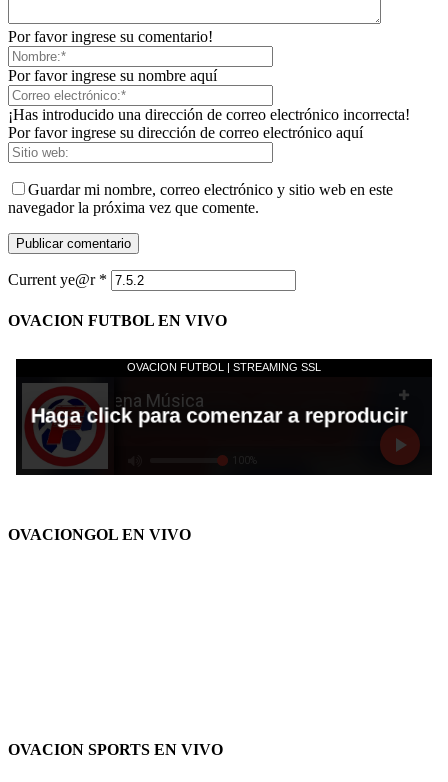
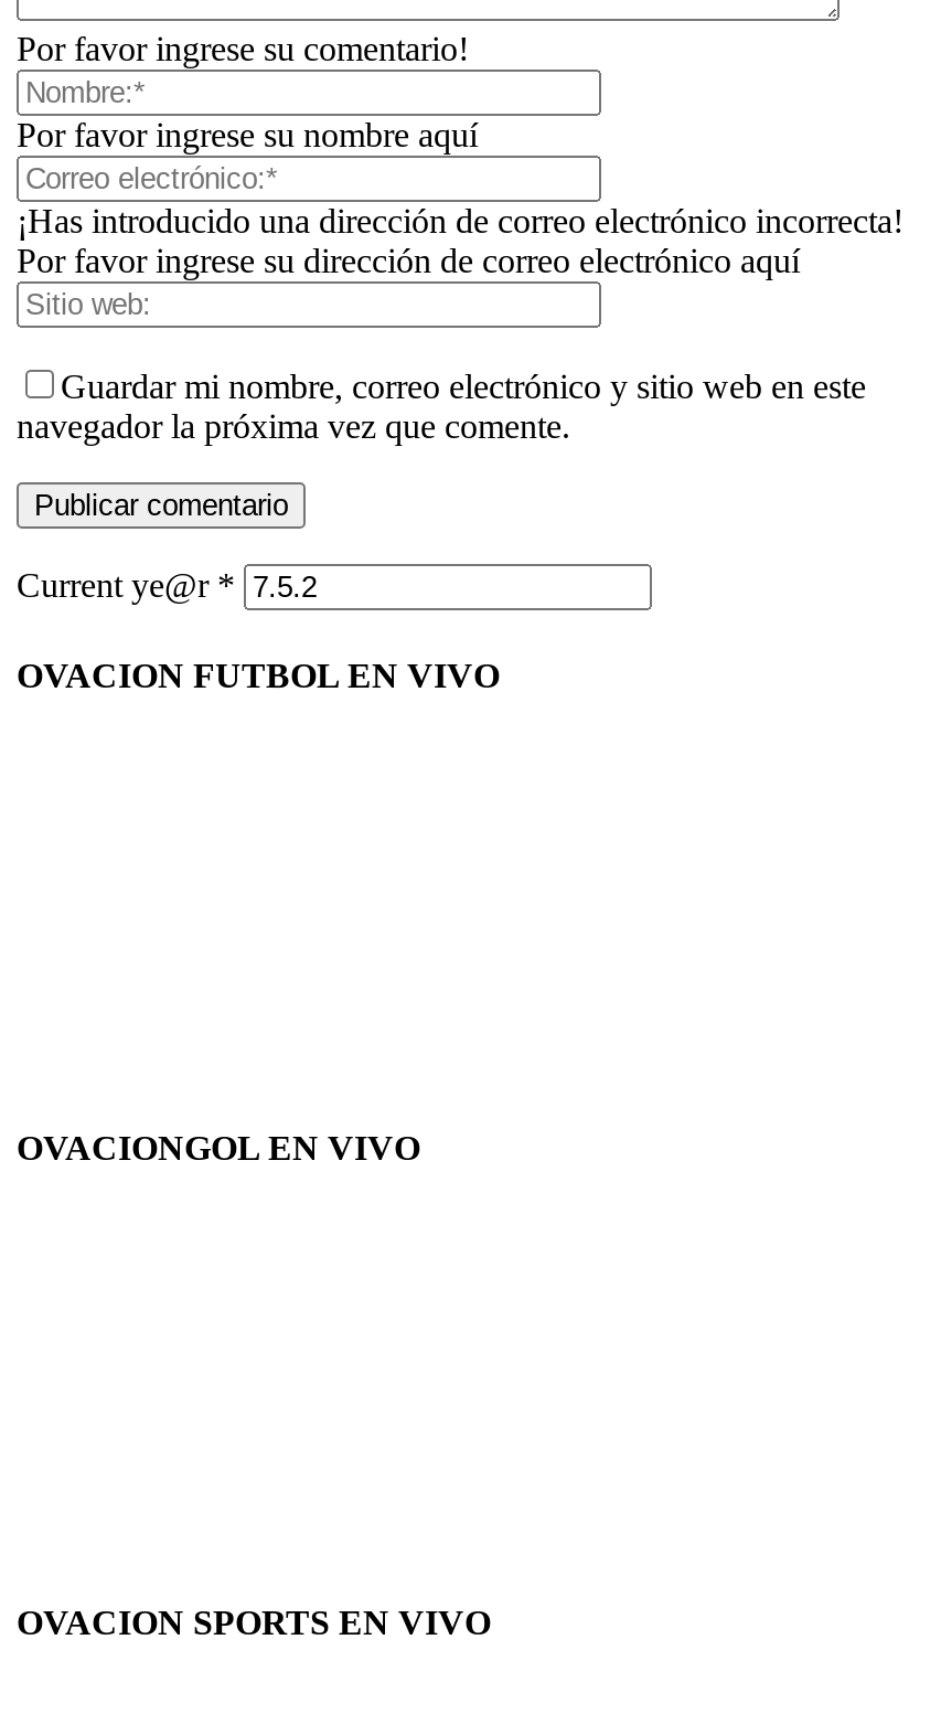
[15,358,433,476] [image] -> none

